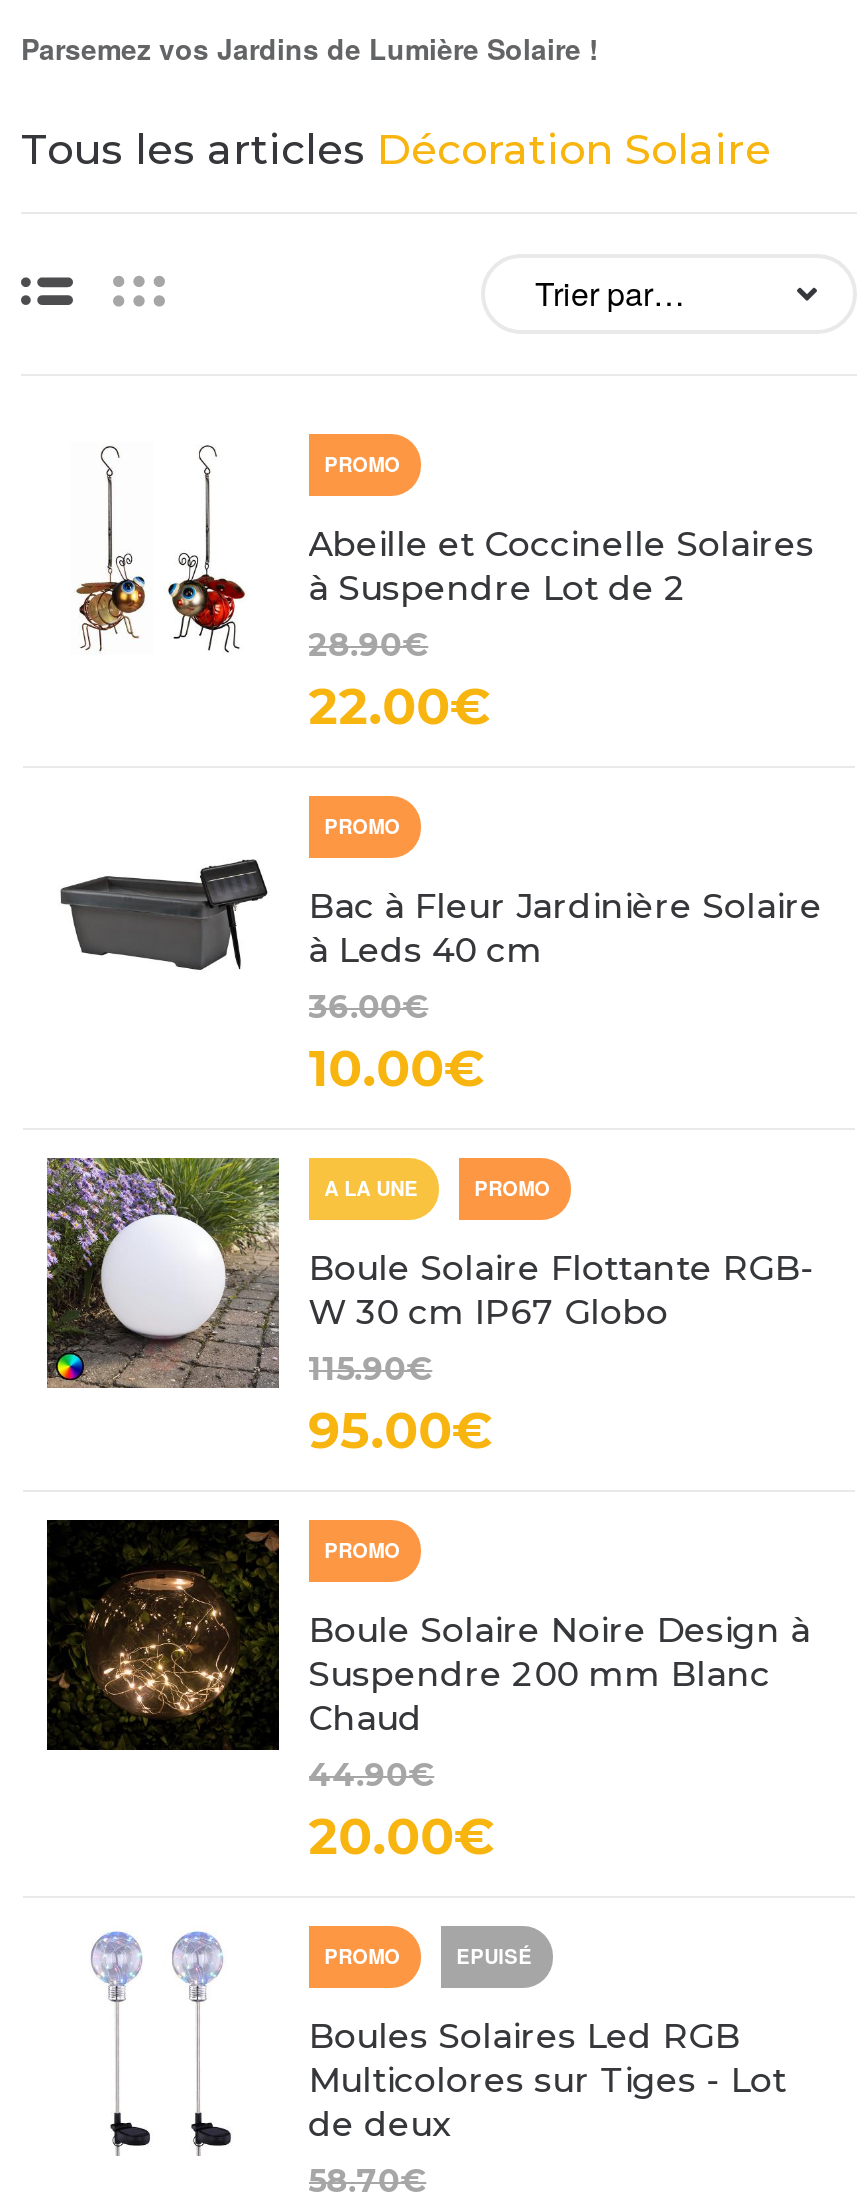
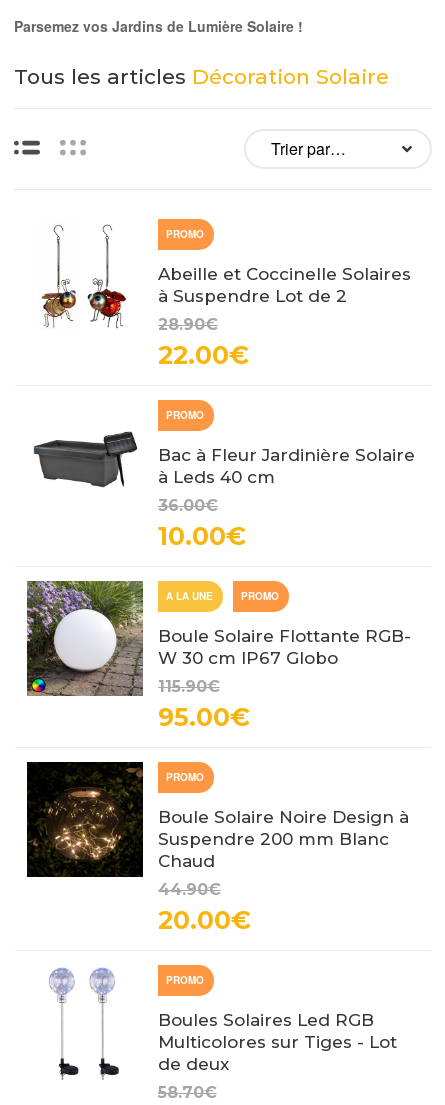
[456,1942,532,1970] EPUISÉ -> none

